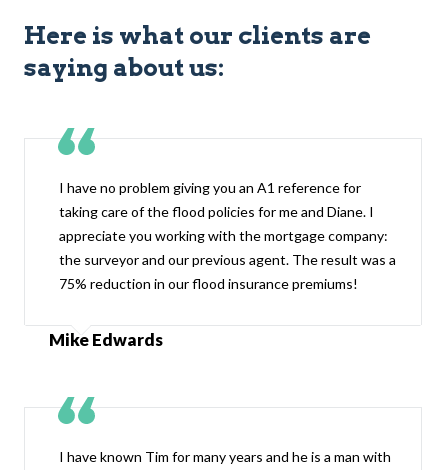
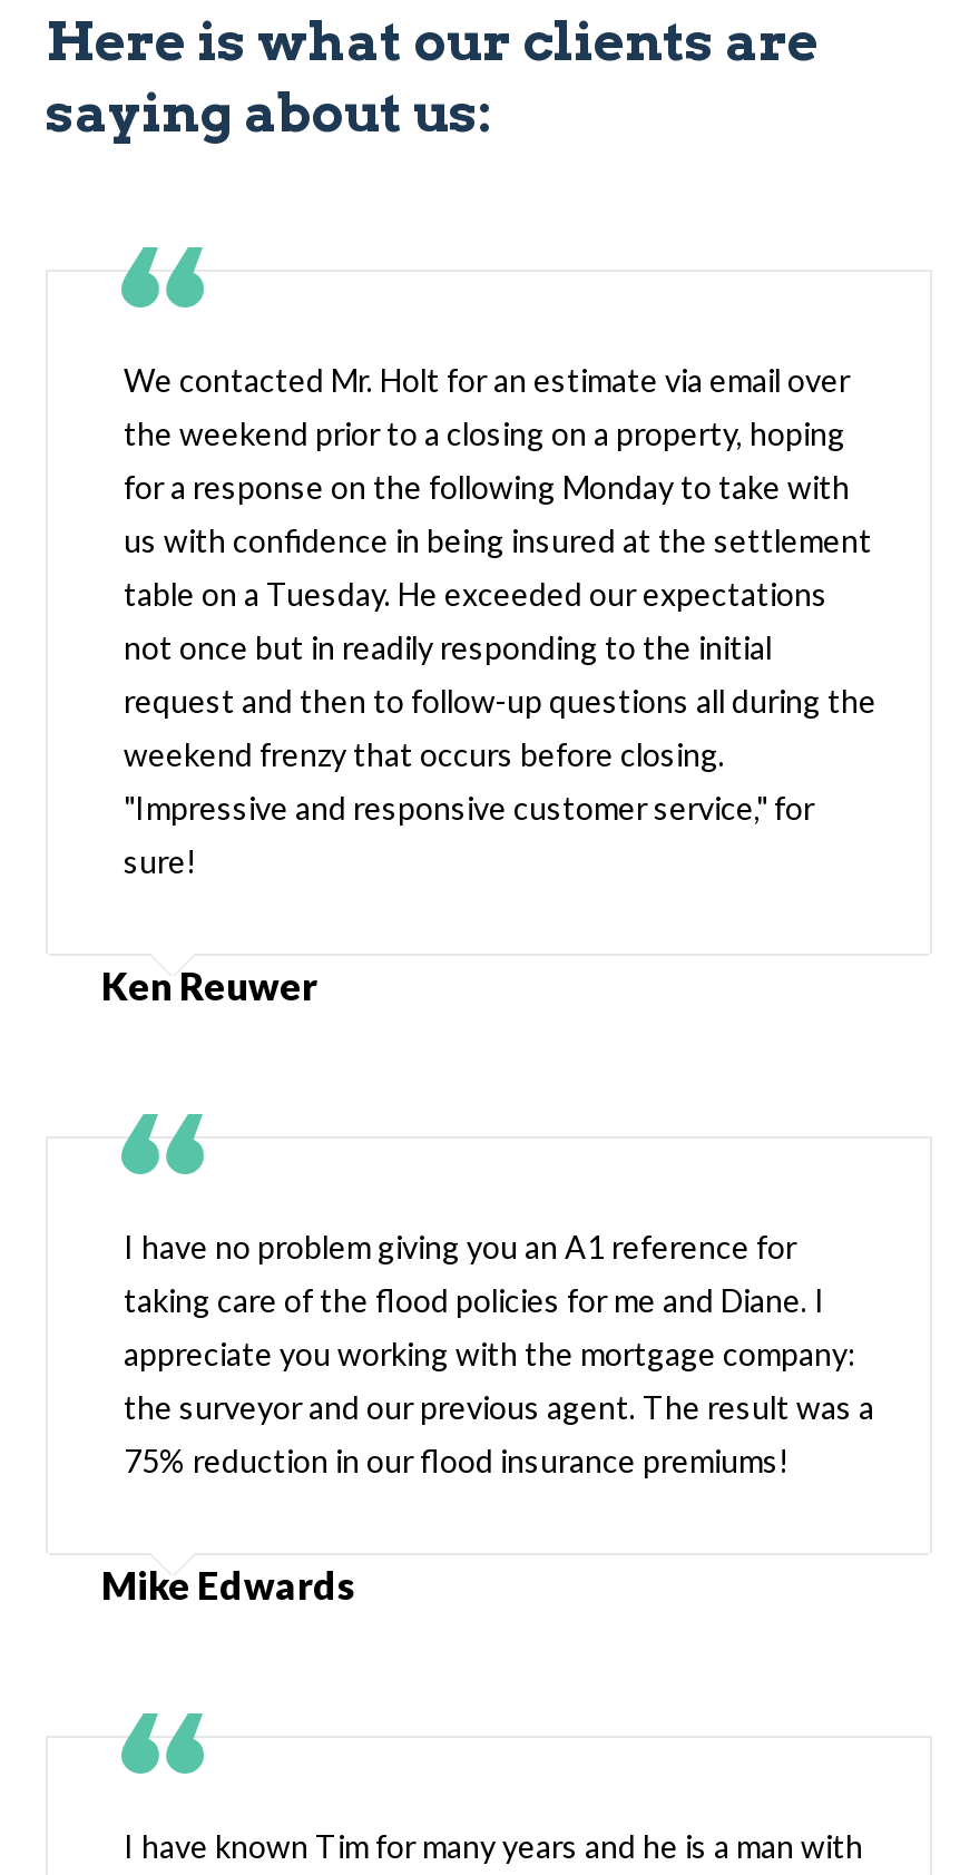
none -> [101,361,876,1009] We contacted Mr. Holt for an estimate via email over | the weekend prior to a closing on a property, hoping | for a response on the following Monday to take with | us with confidence in being insured at the settlement | table on a Tuesday. He exceeded our expectations | not once but in readily responding to the initial | request and then to follow-up questions all during the | weekend frenzy that occurs before closing. | "Impressive and responsive customer service," for | sure! | Ken Reuwer

